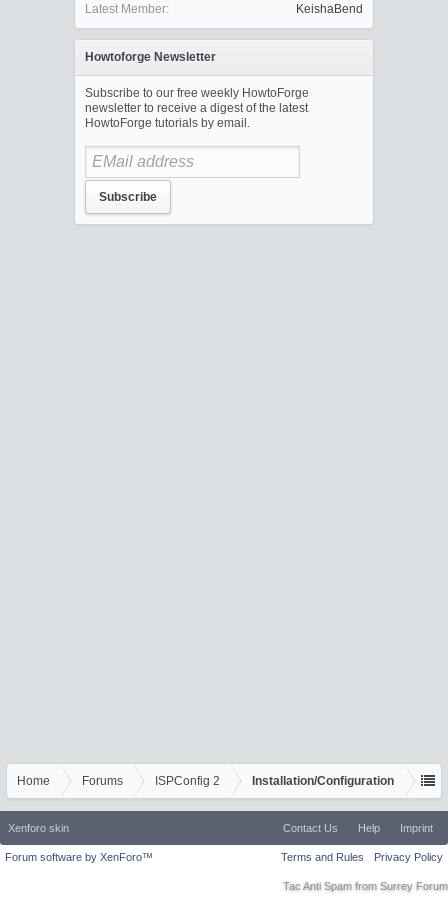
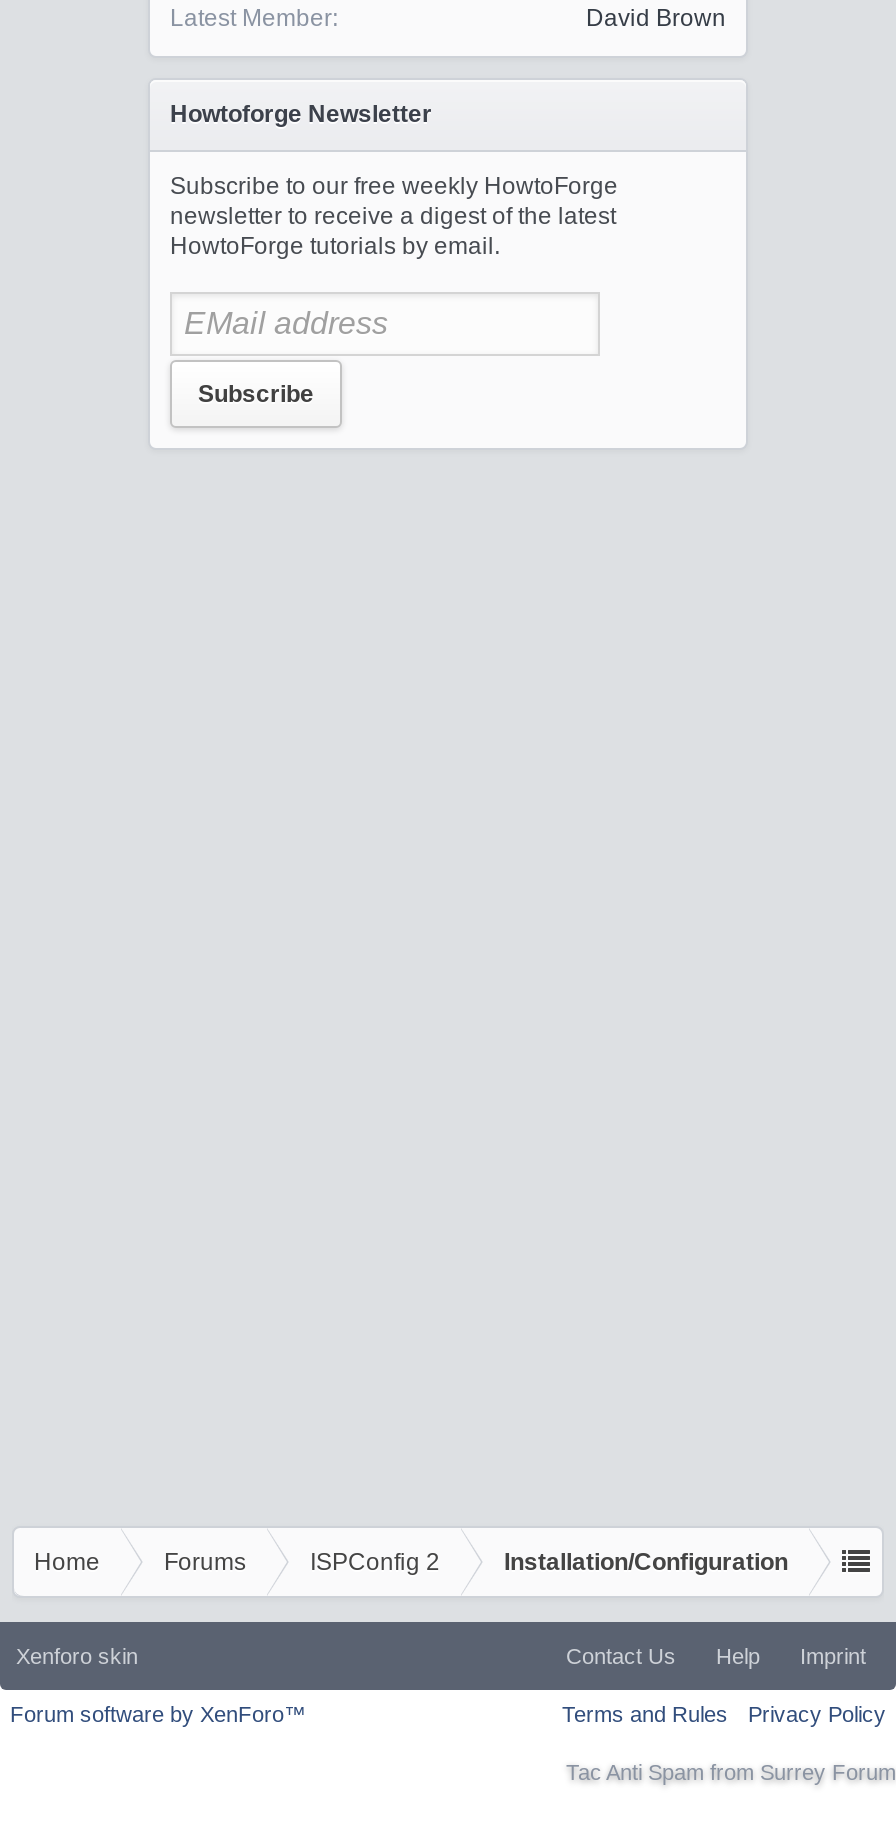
[296,2,363,16] KeishaBend -> [586,4,726,32] David Brown

